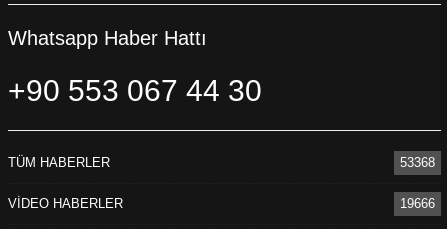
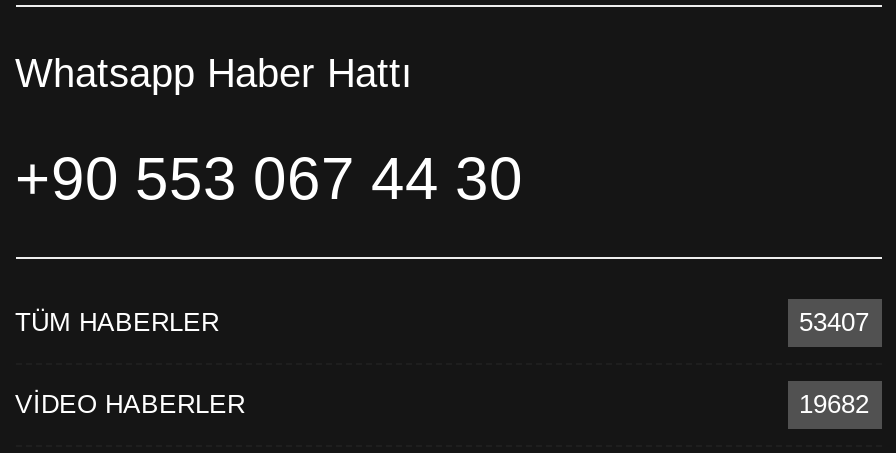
[399,155,434,170] 53368 -> [799,308,869,338] 53407
[399,196,434,211] 19666 -> [799,390,869,420] 19682

